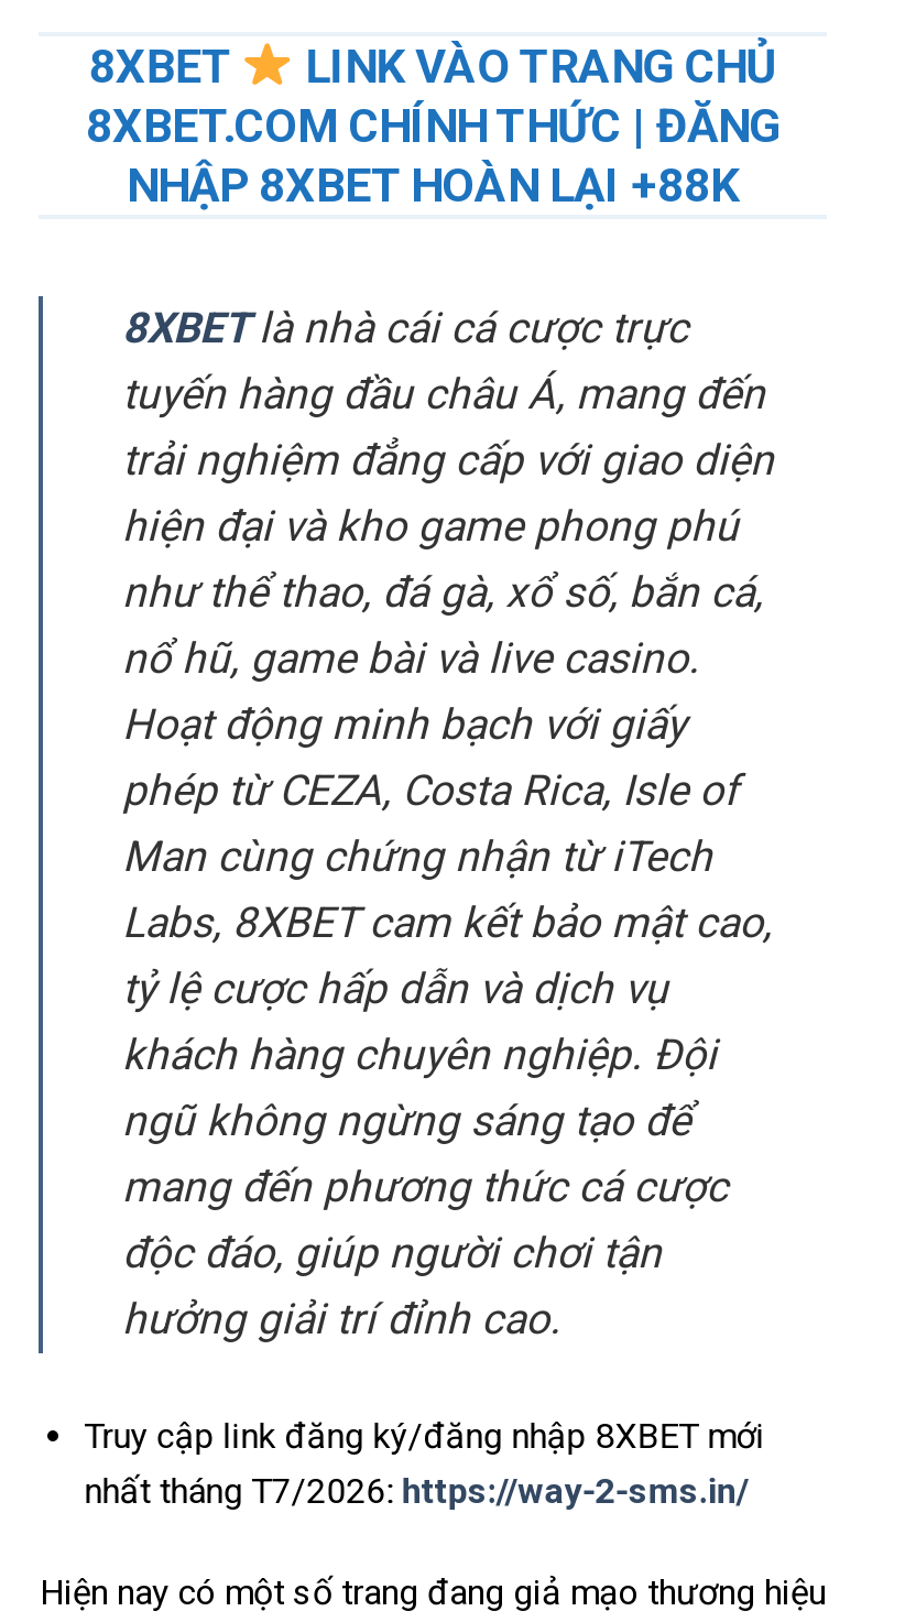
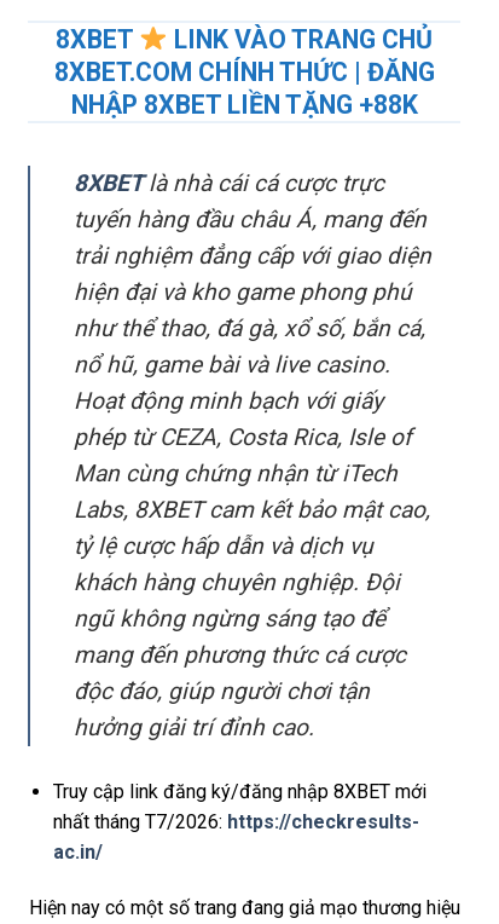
[127,157,739,212] NHẬP 8XBET HOÀN LẠI +88K -> [71,89,417,119] NHẬP 8XBET LIỀN TẶNG +88K
[84,1470,749,1511] nhất tháng T7/2026: https://way-2-sms.in/ -> [53,810,419,863] nhất tháng T7/2026: https://checkresults- | ac.in/

